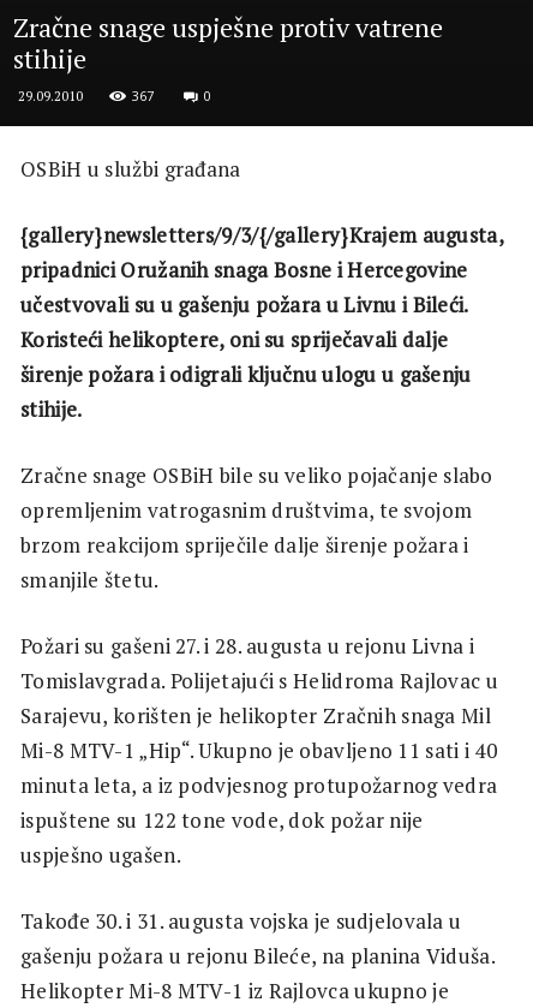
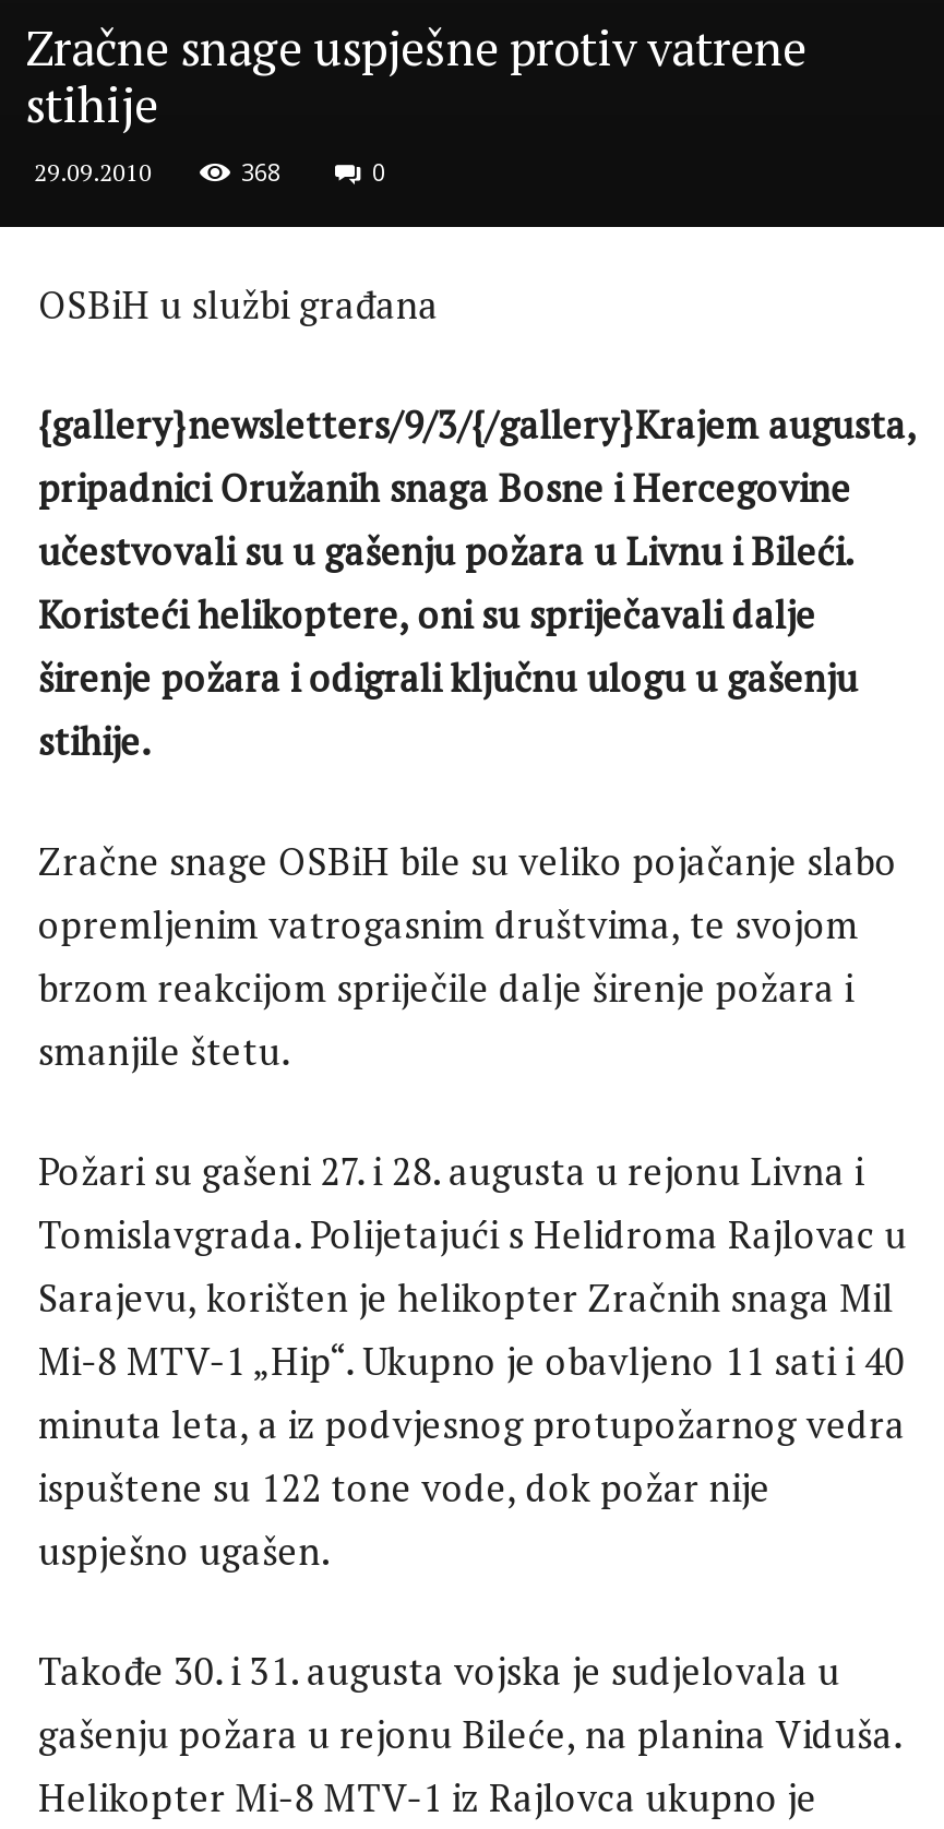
[132,87,154,105] 367 -> [241,155,280,188] 368

